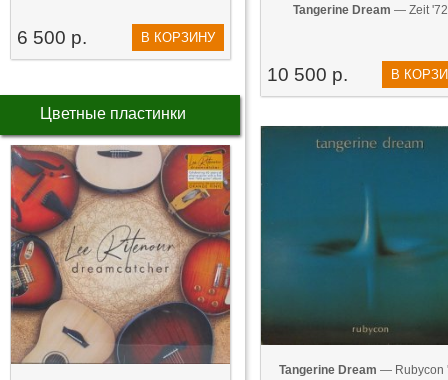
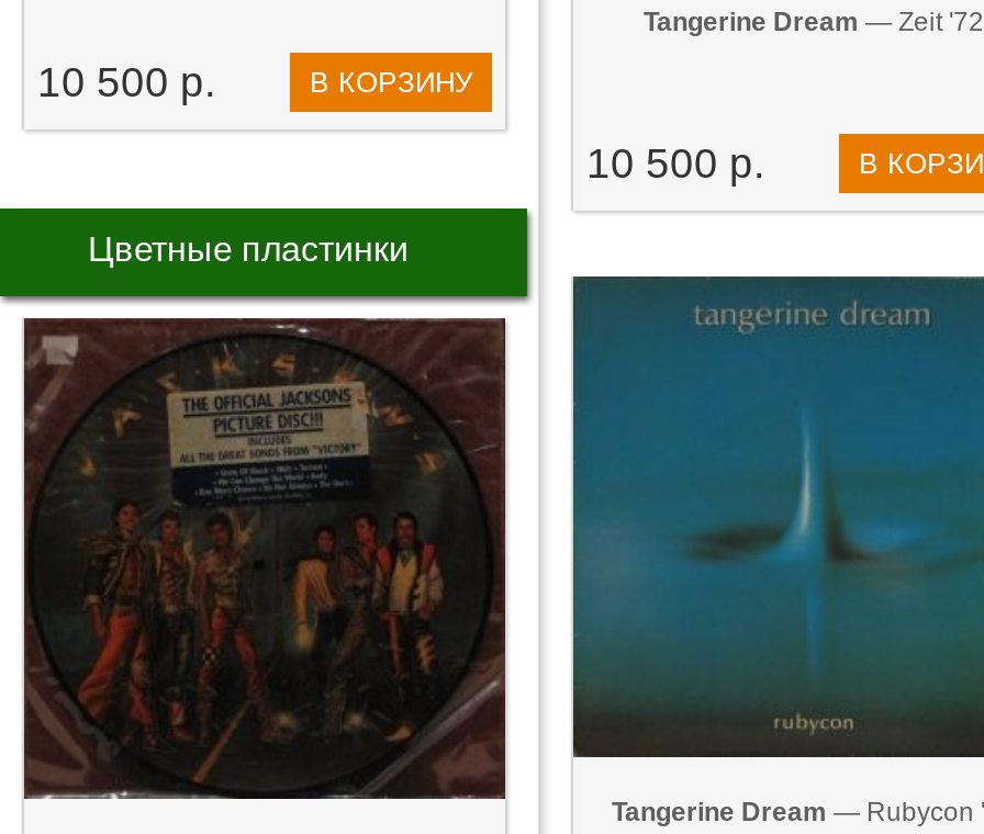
[17,27,87,48] 6 500 р. -> [37,59,215,105] 10 500 р.
[10,144,231,364] [image] -> [22,316,507,799] [image]

